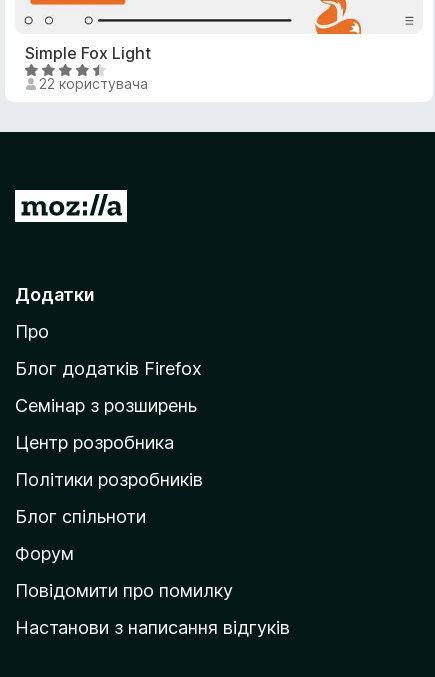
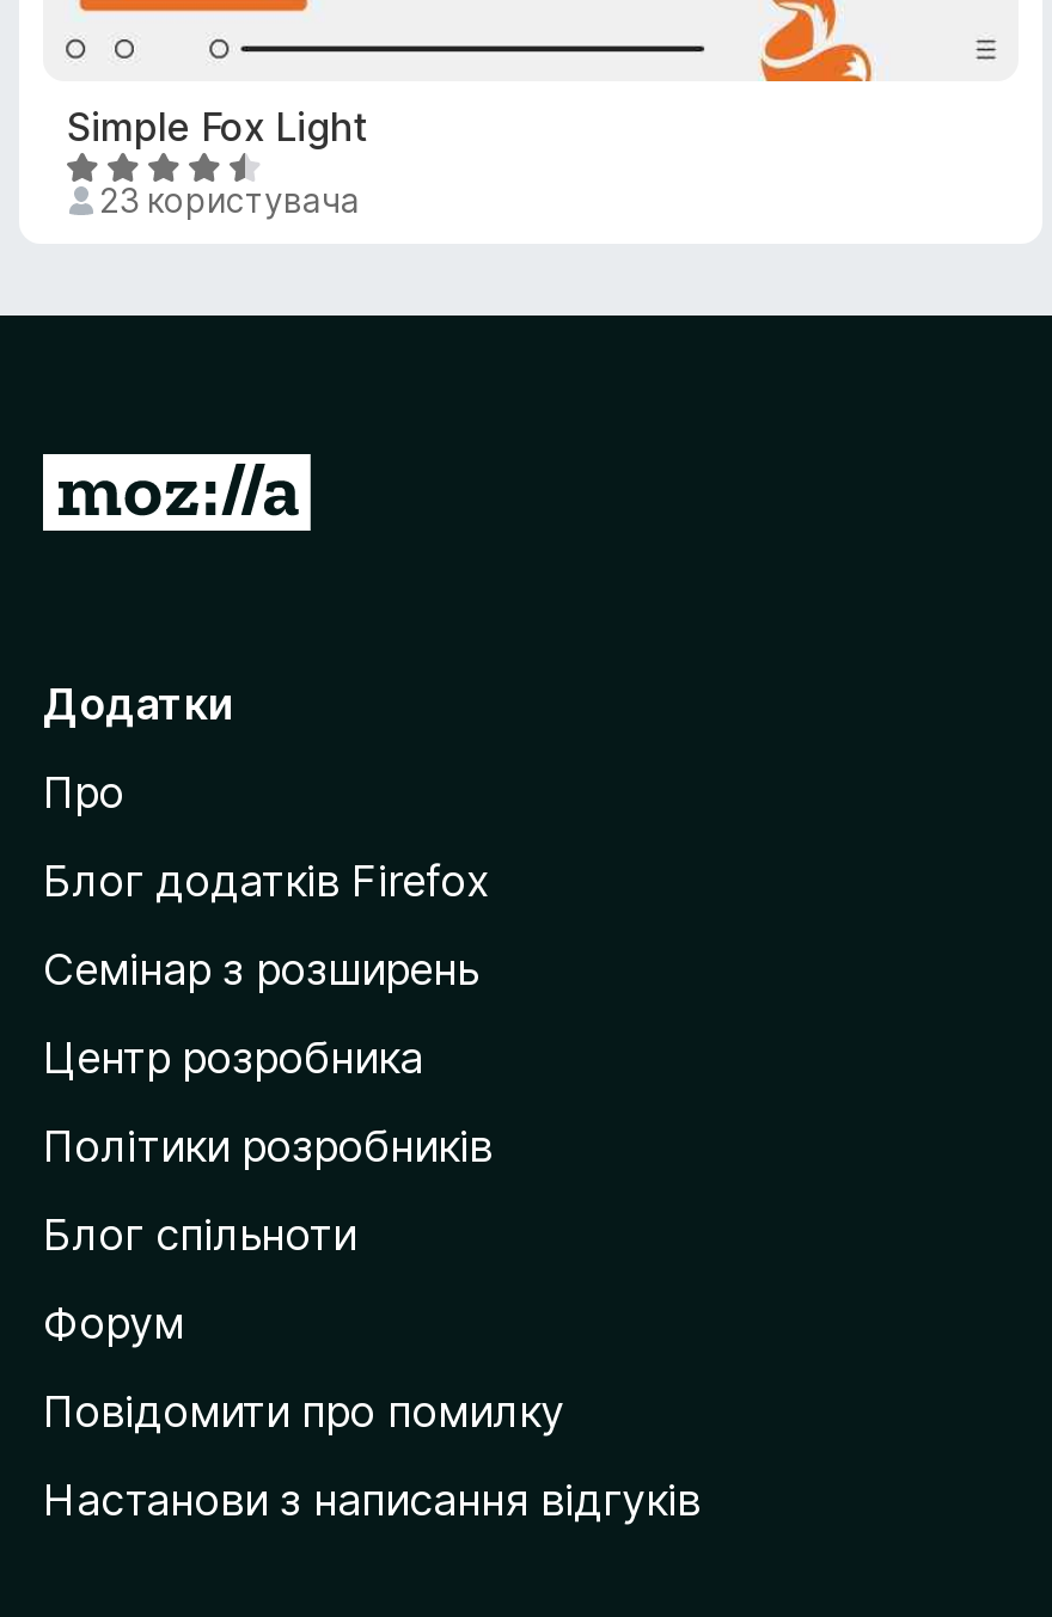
[38,75,147,92] 22 користувача -> [99,180,360,220] 23 користувача

